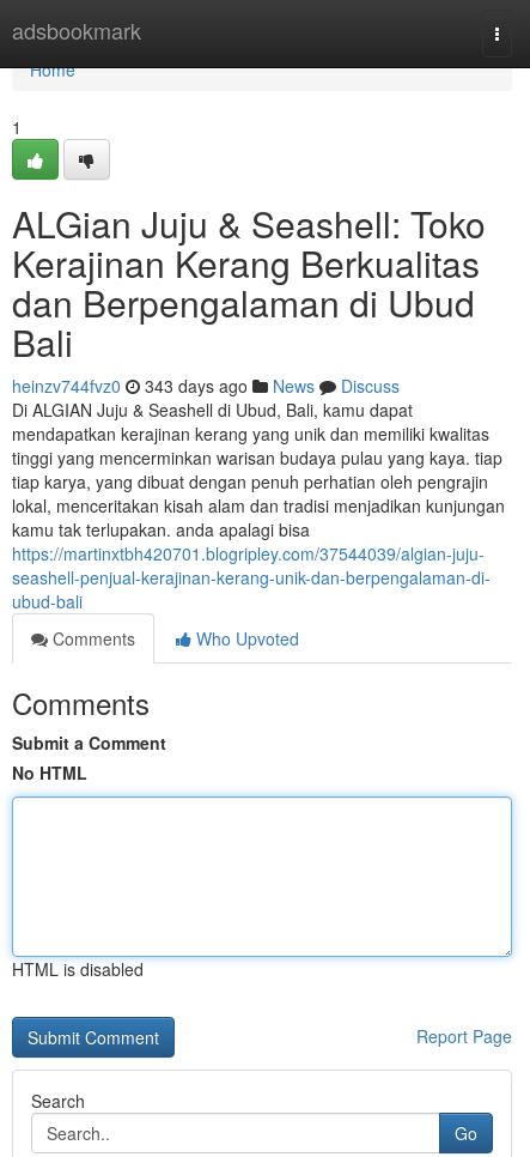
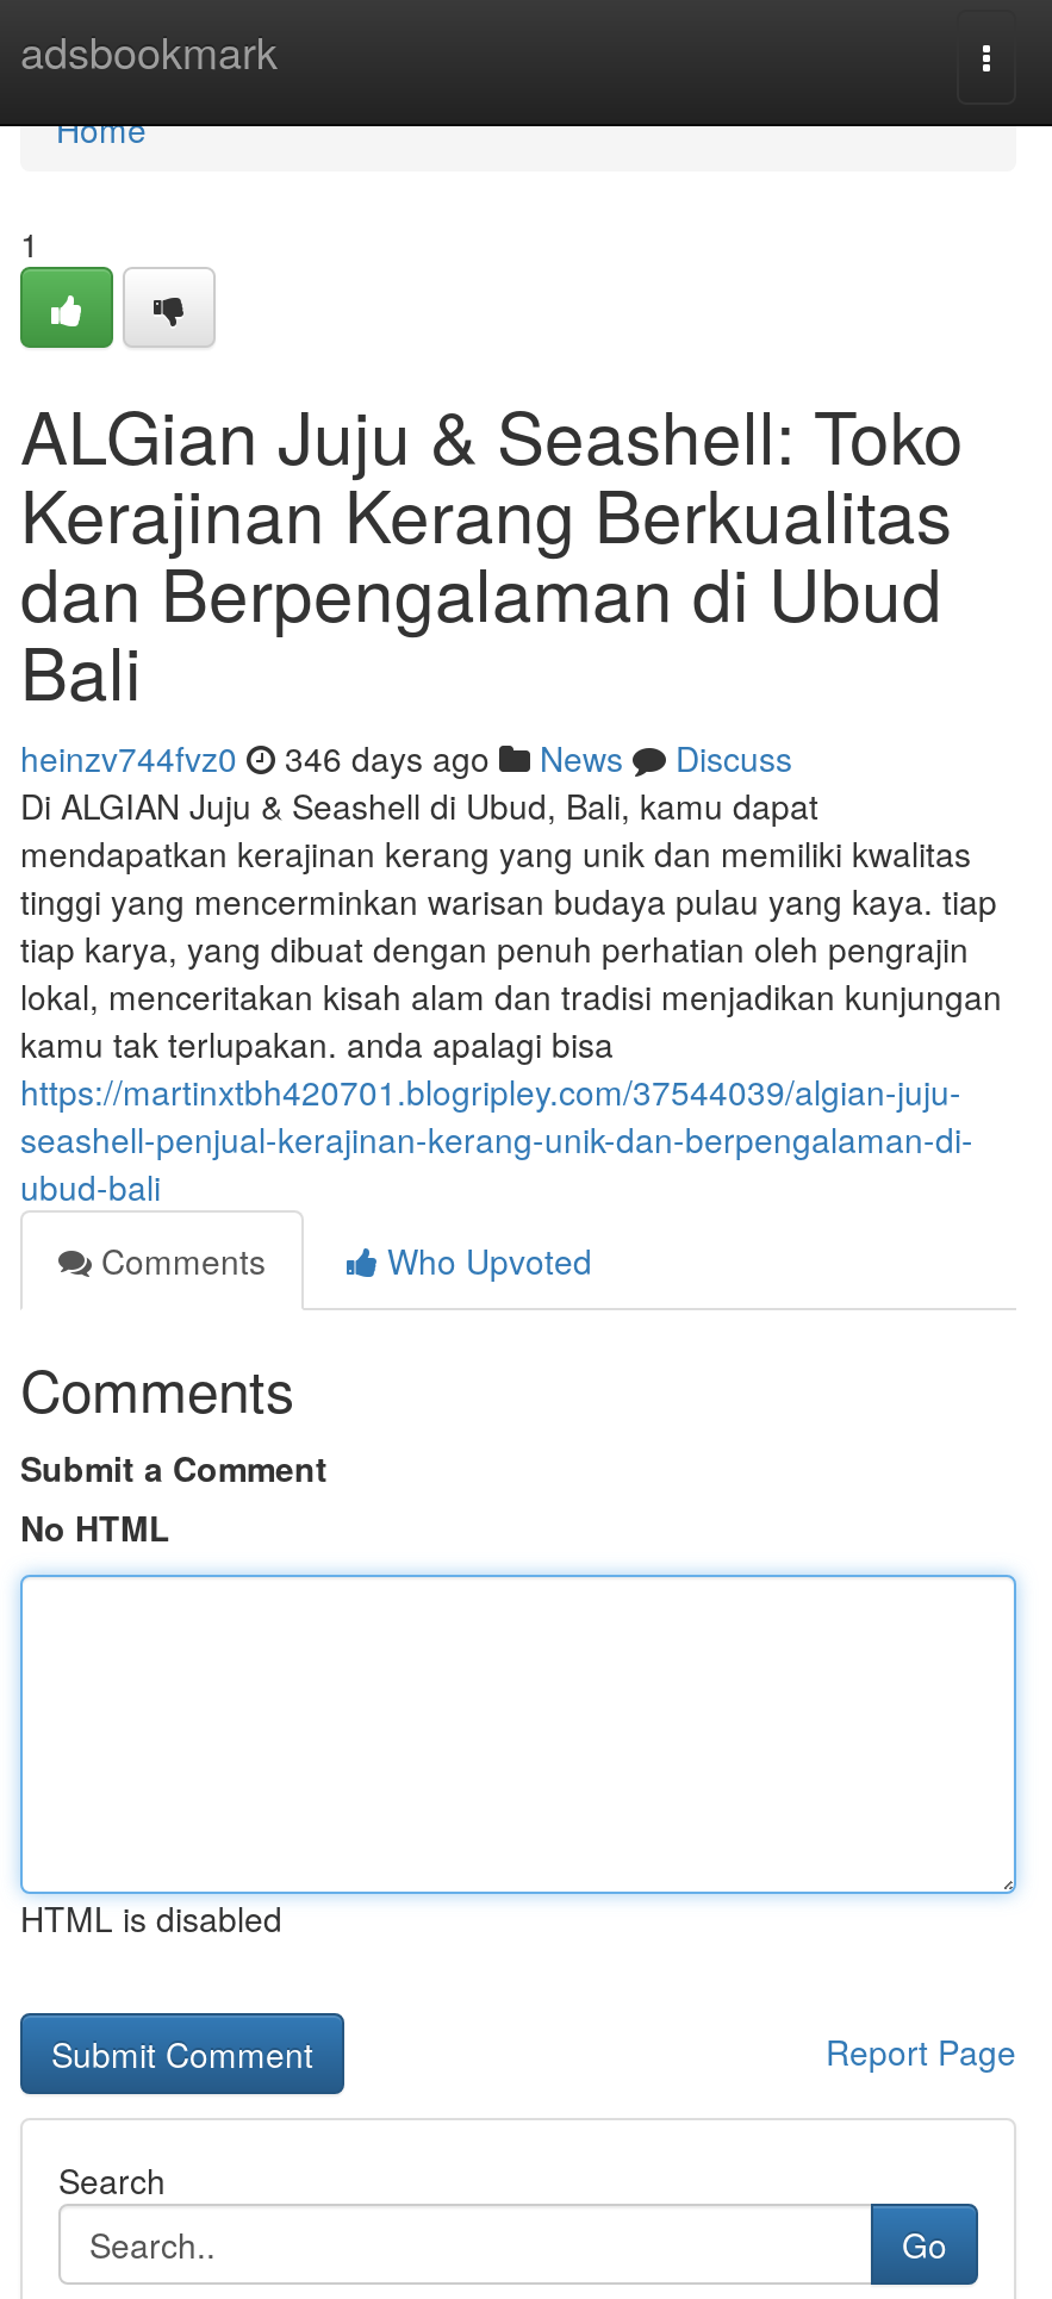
[12,374,400,398] heinzv744fvz0 343 days ago News Discuss -> [20,734,792,781] heinzv744fvz0 346 days ago News Discuss

